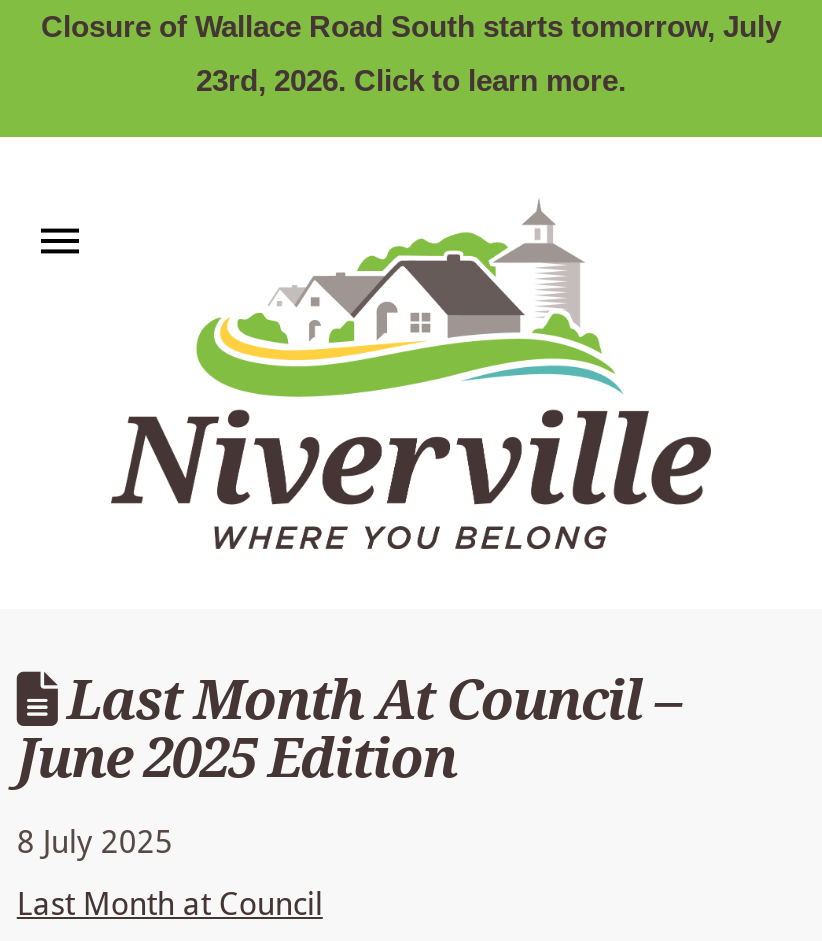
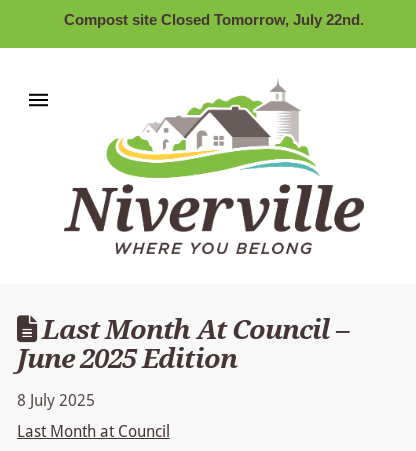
[41,9,781,97] Closure of Wallace Road South starts tomorrow, July | 23rd, 2026. Click to learn more. -> [64,11,364,28] Compost site Closed Tomorrow, July 22nd.

